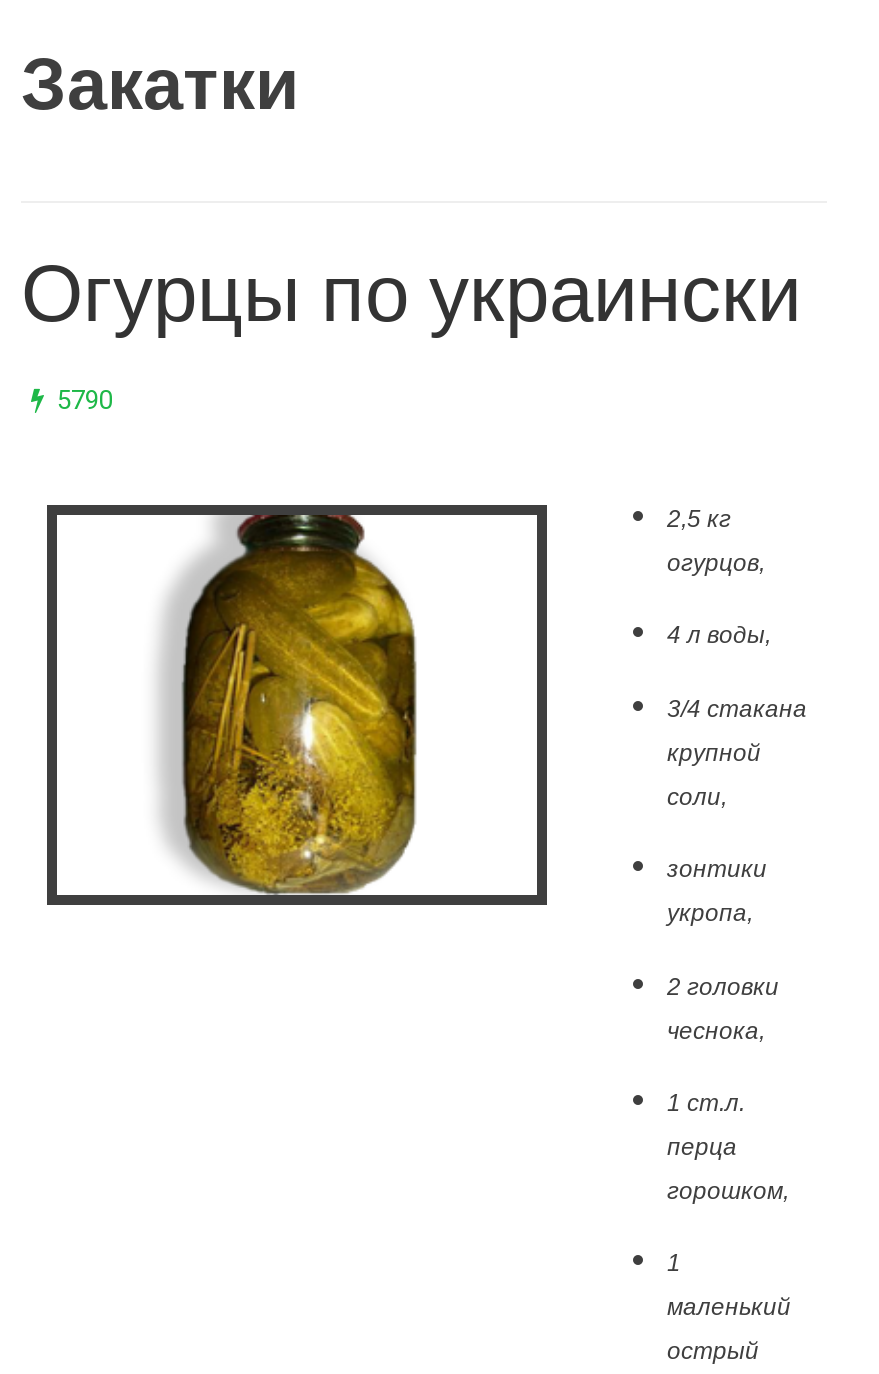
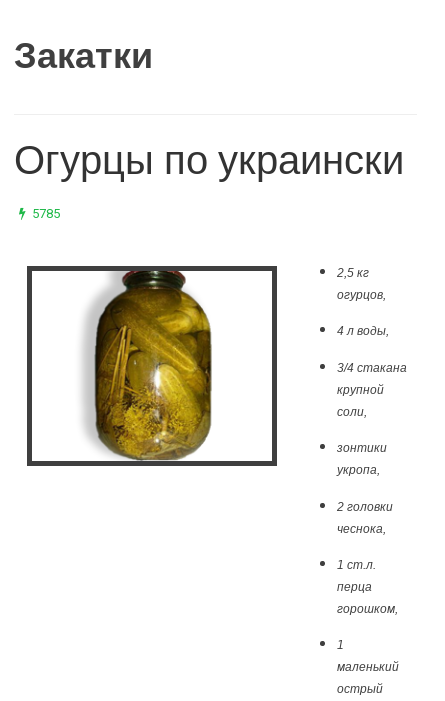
[51,385,113,415] 5790 -> [29,206,60,221] 5785

